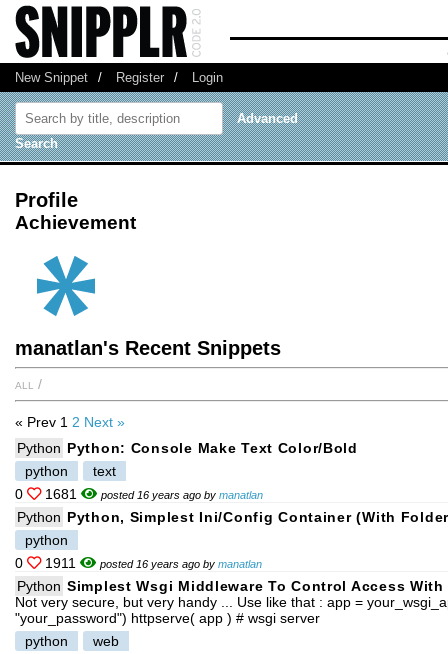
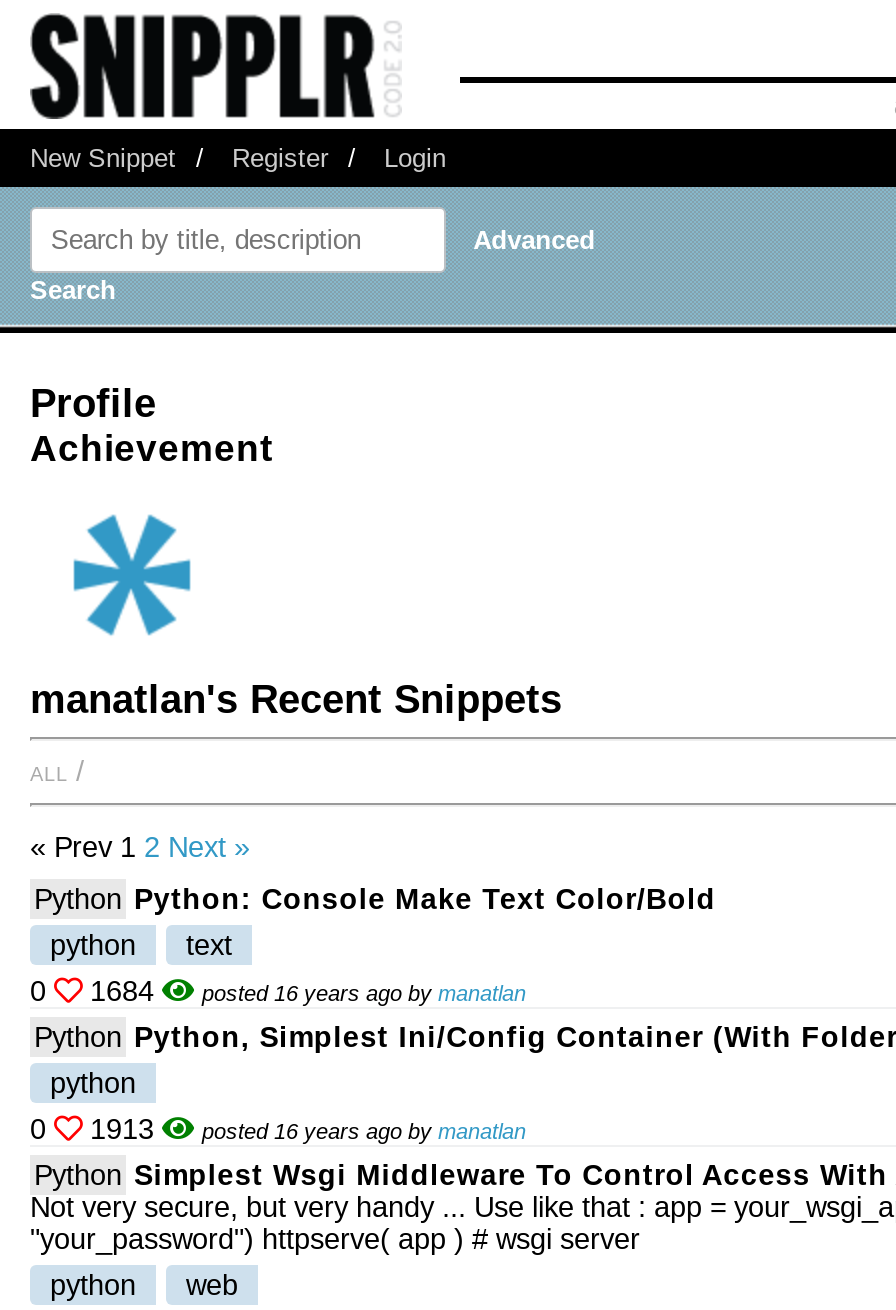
[15,486,263,502] 0 1681 posted 16 years ago by manatlan -> [30,974,526,1006] 0 1684 posted 16 years ago by manatlan
[15,555,262,571] 0 1911 posted 16 years ago by manatlan -> [30,1112,526,1144] 0 1913 posted 16 years ago by manatlan

